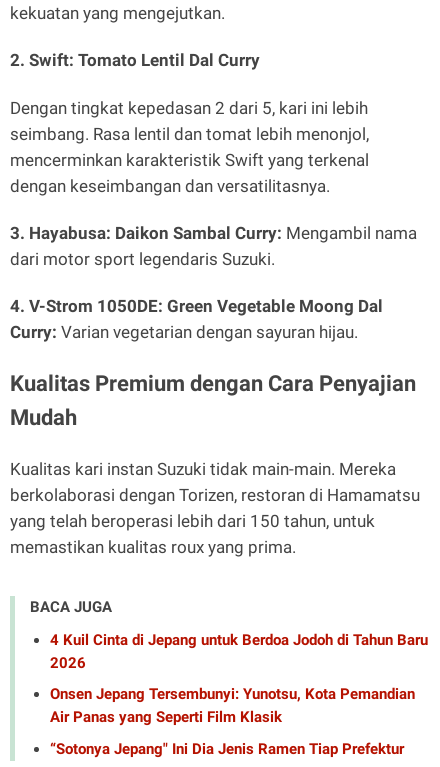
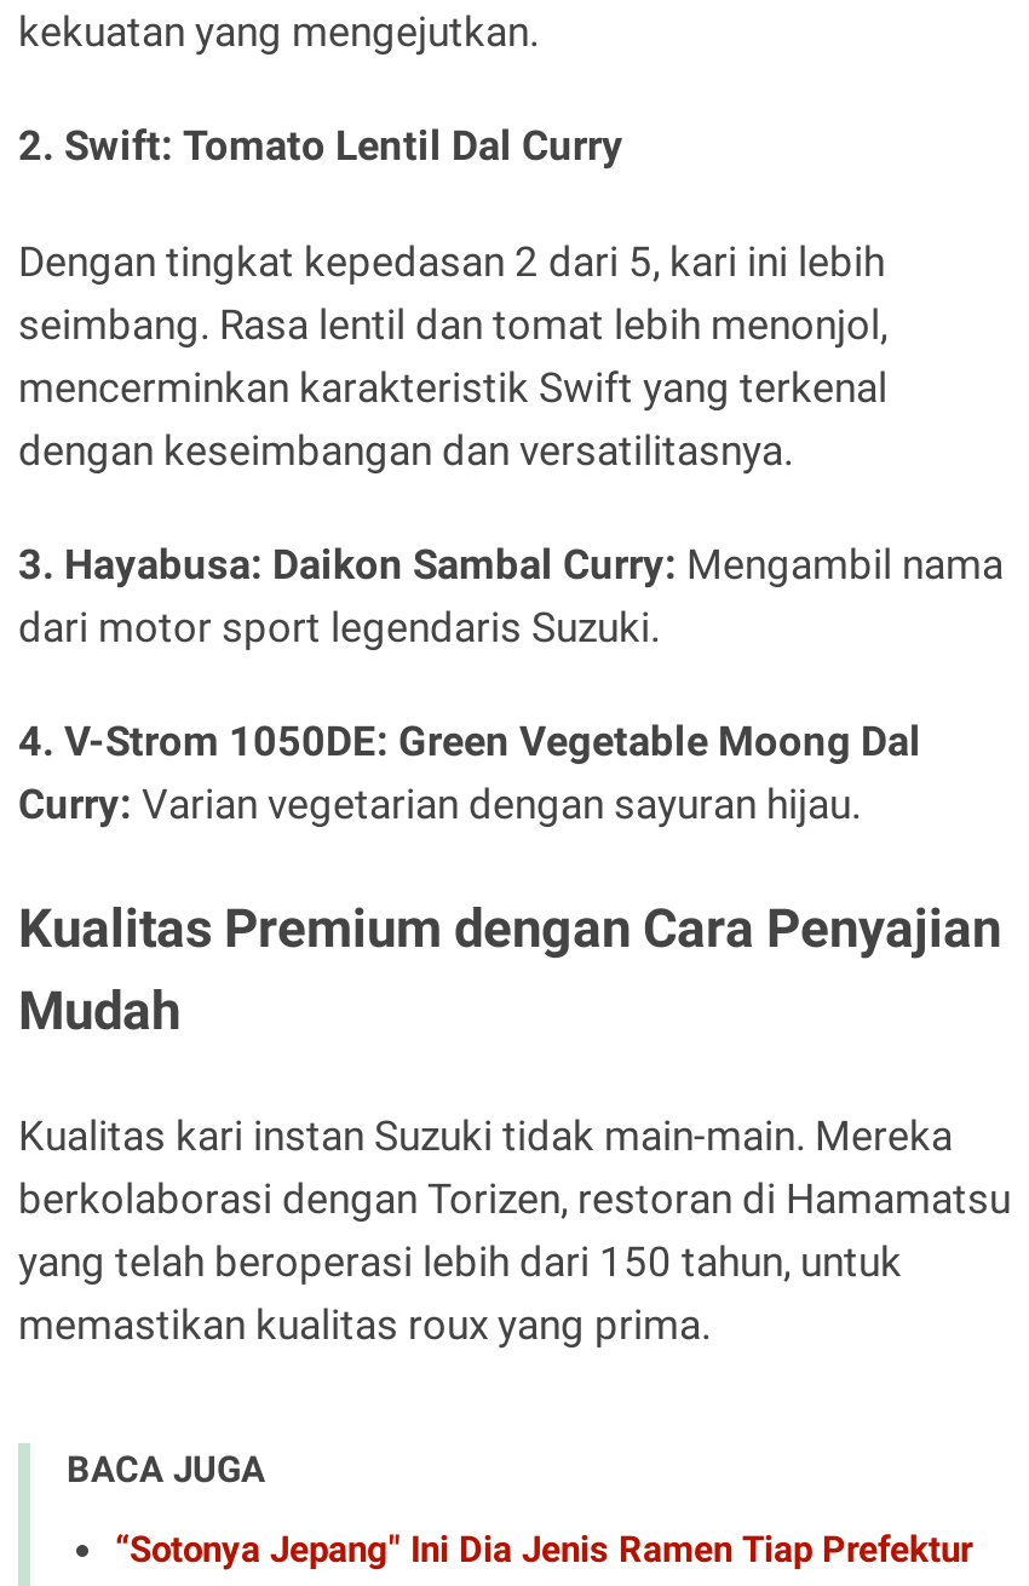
[50,631,428,726] 4 Kuil Cinta di Jepang untuk Berdoa Jodoh di Tahun Baru | 2026 | Onsen Jepang Tersembunyi: Yunotsu, Kota Pemandian | Air Panas yang Seperti Film Klasik -> none

